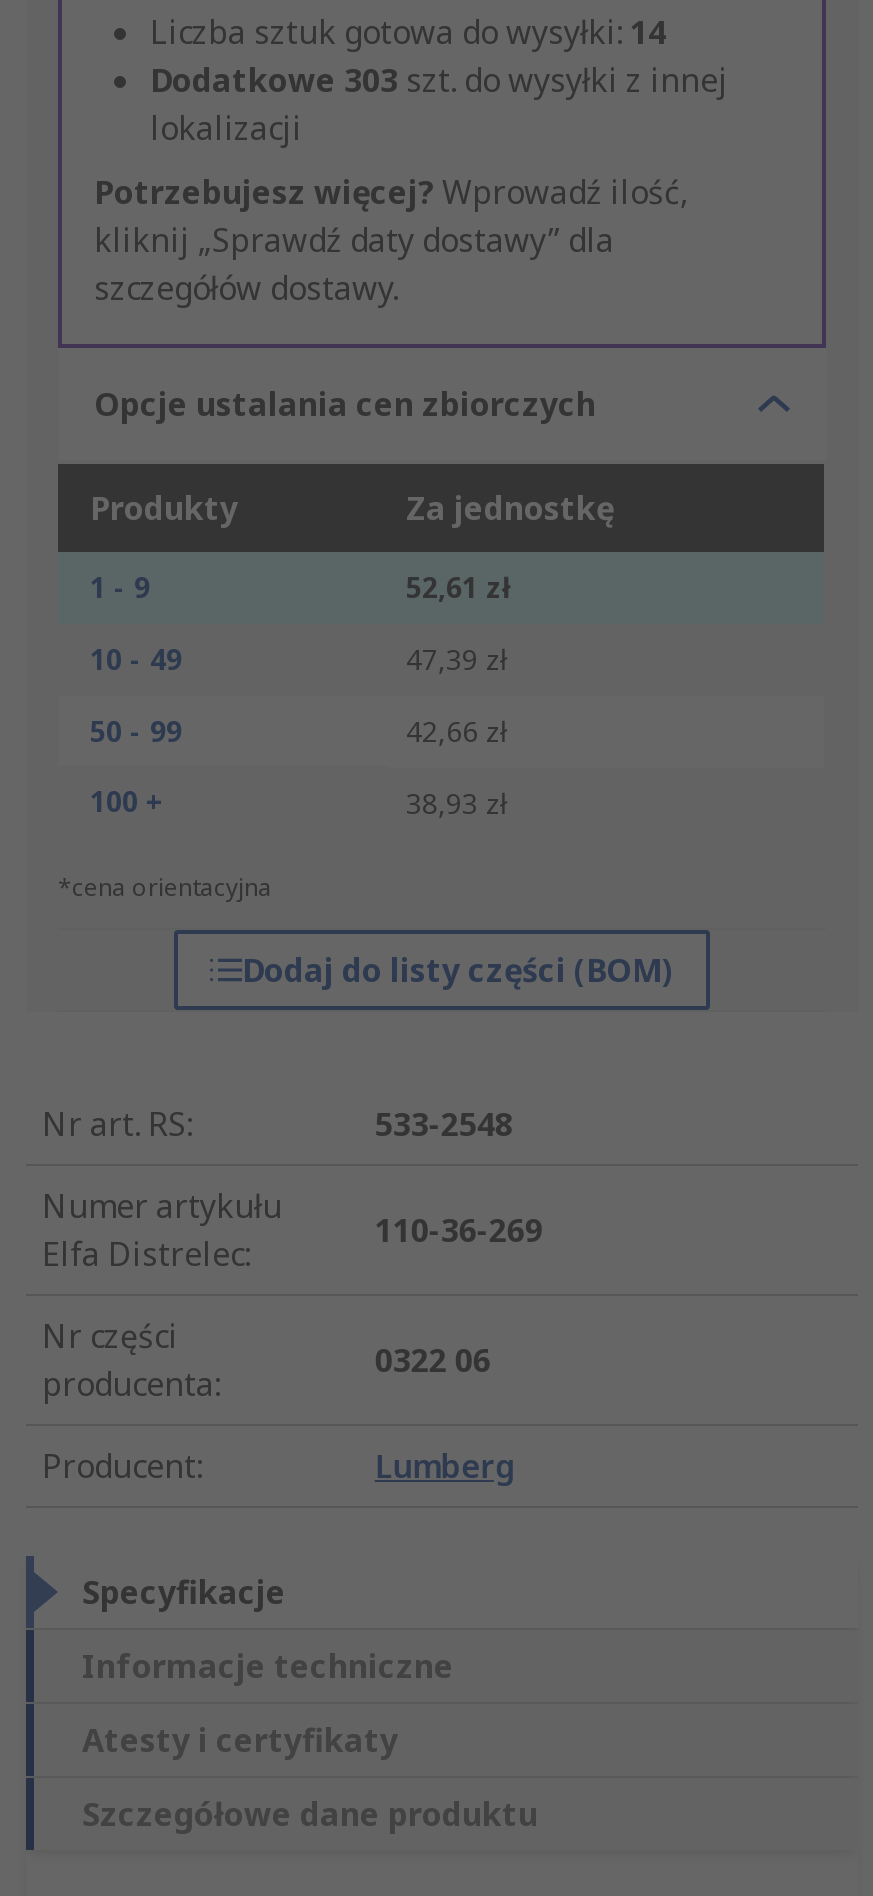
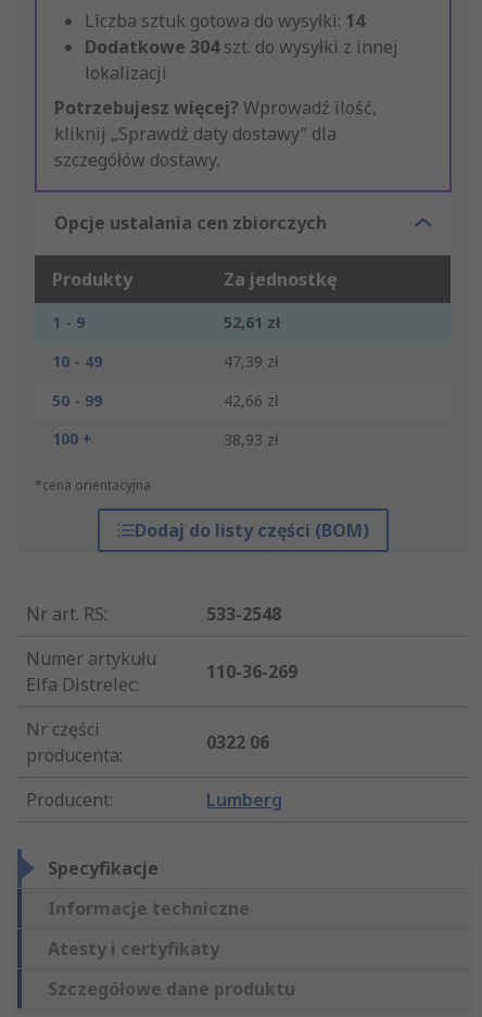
[150,59,728,103] Dodatkowe 303 szt. do wysyłki z innej -> [85,35,398,59] Dodatkowe 304 szt. do wysyłki z innej

